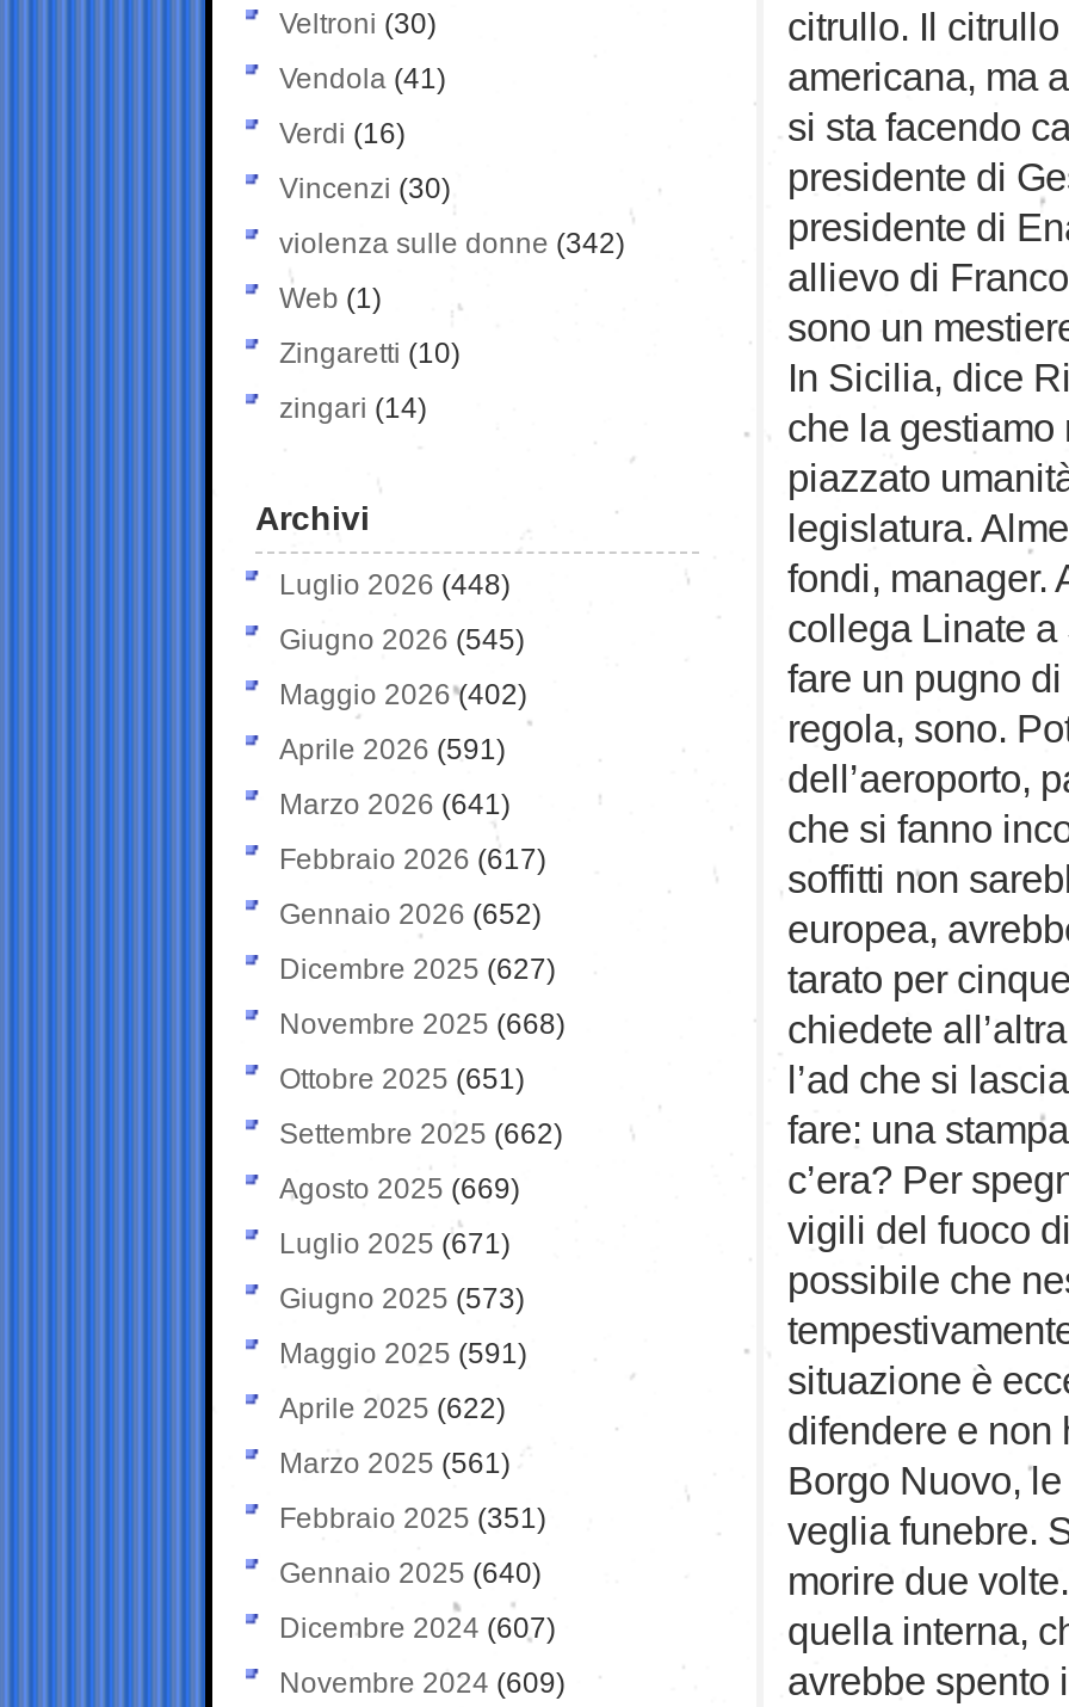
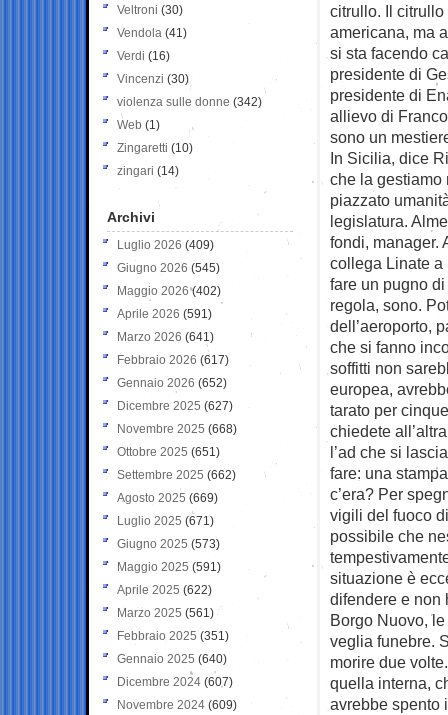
[279,568,511,601] Luglio 2026 (448) -> [117,238,214,252] Luglio 2026 (409)

